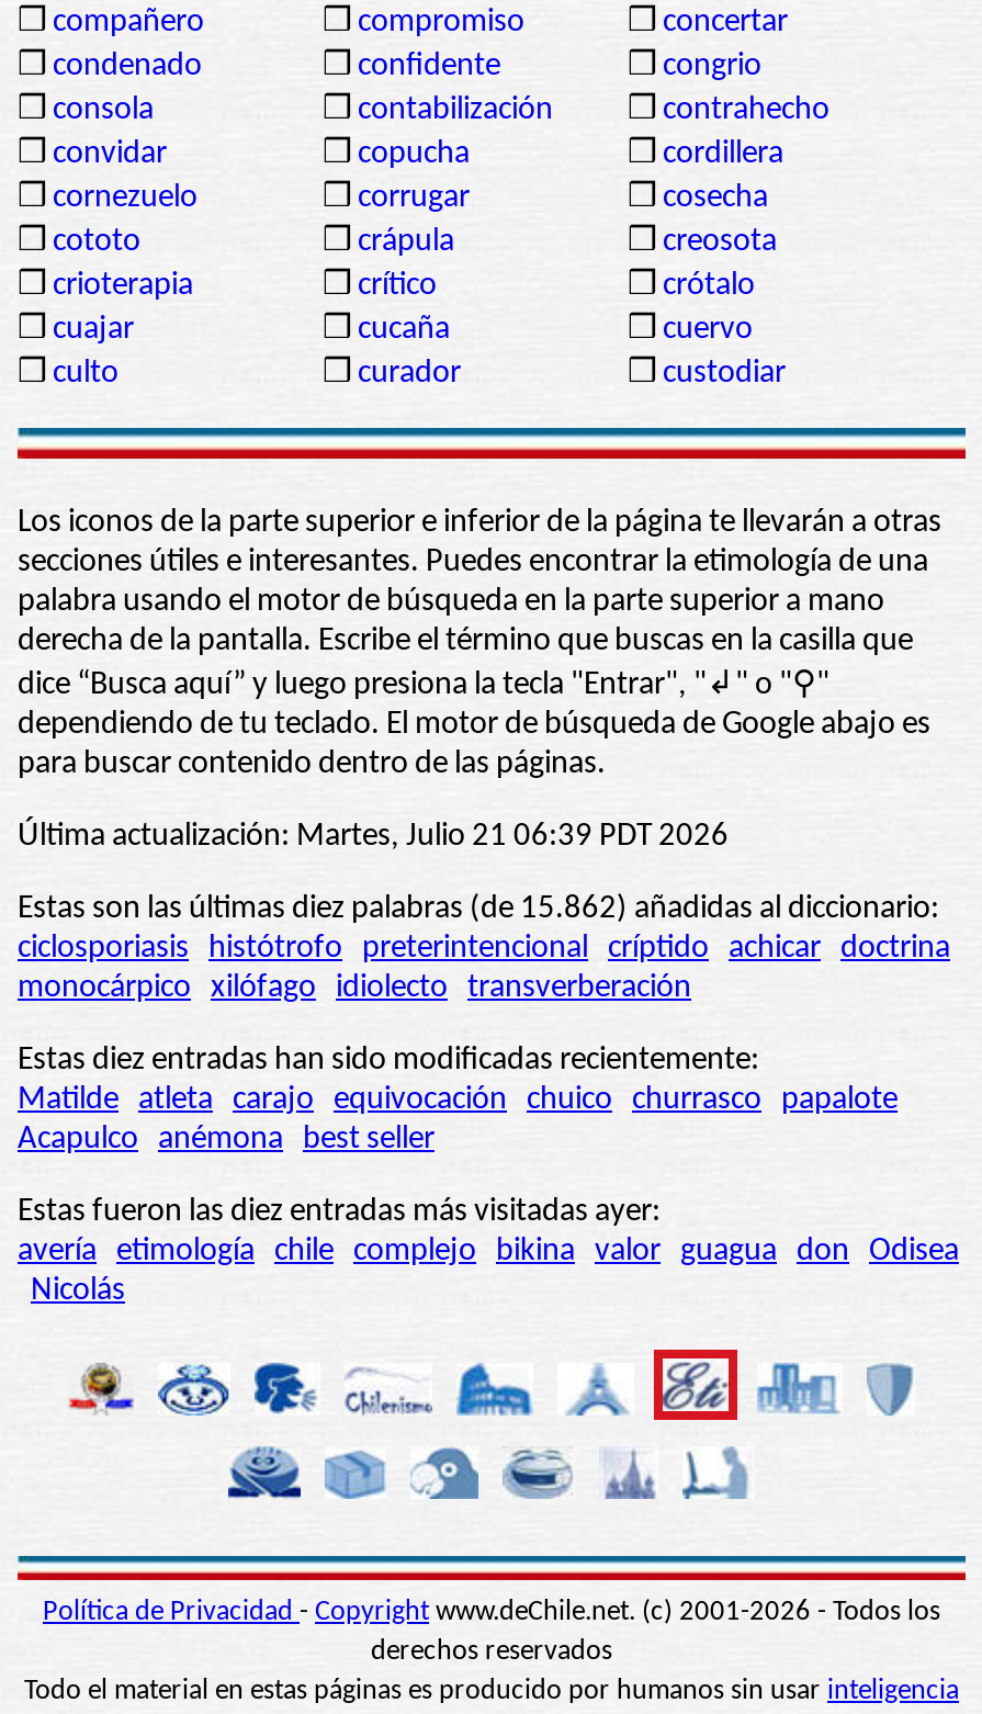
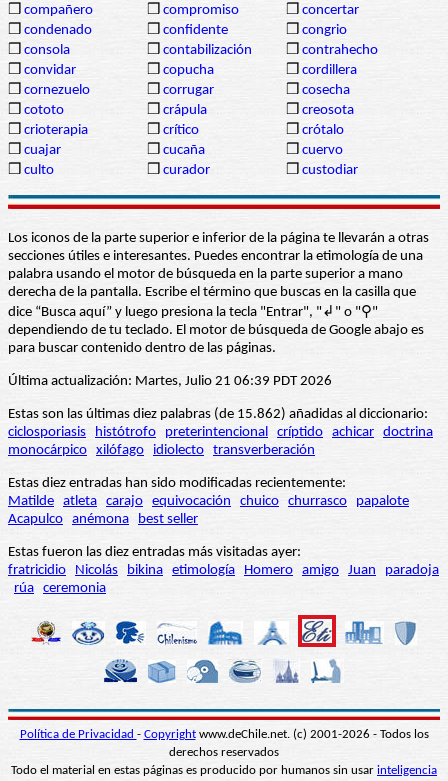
[18,1236,959,1308] avería etimología chile complejo bikina valor guagua don Odisea | Nicolás -> [8,563,439,596] fratricidio Nicolás bikina etimología Homero amigo Juan paradoja | rúa ceremonia

